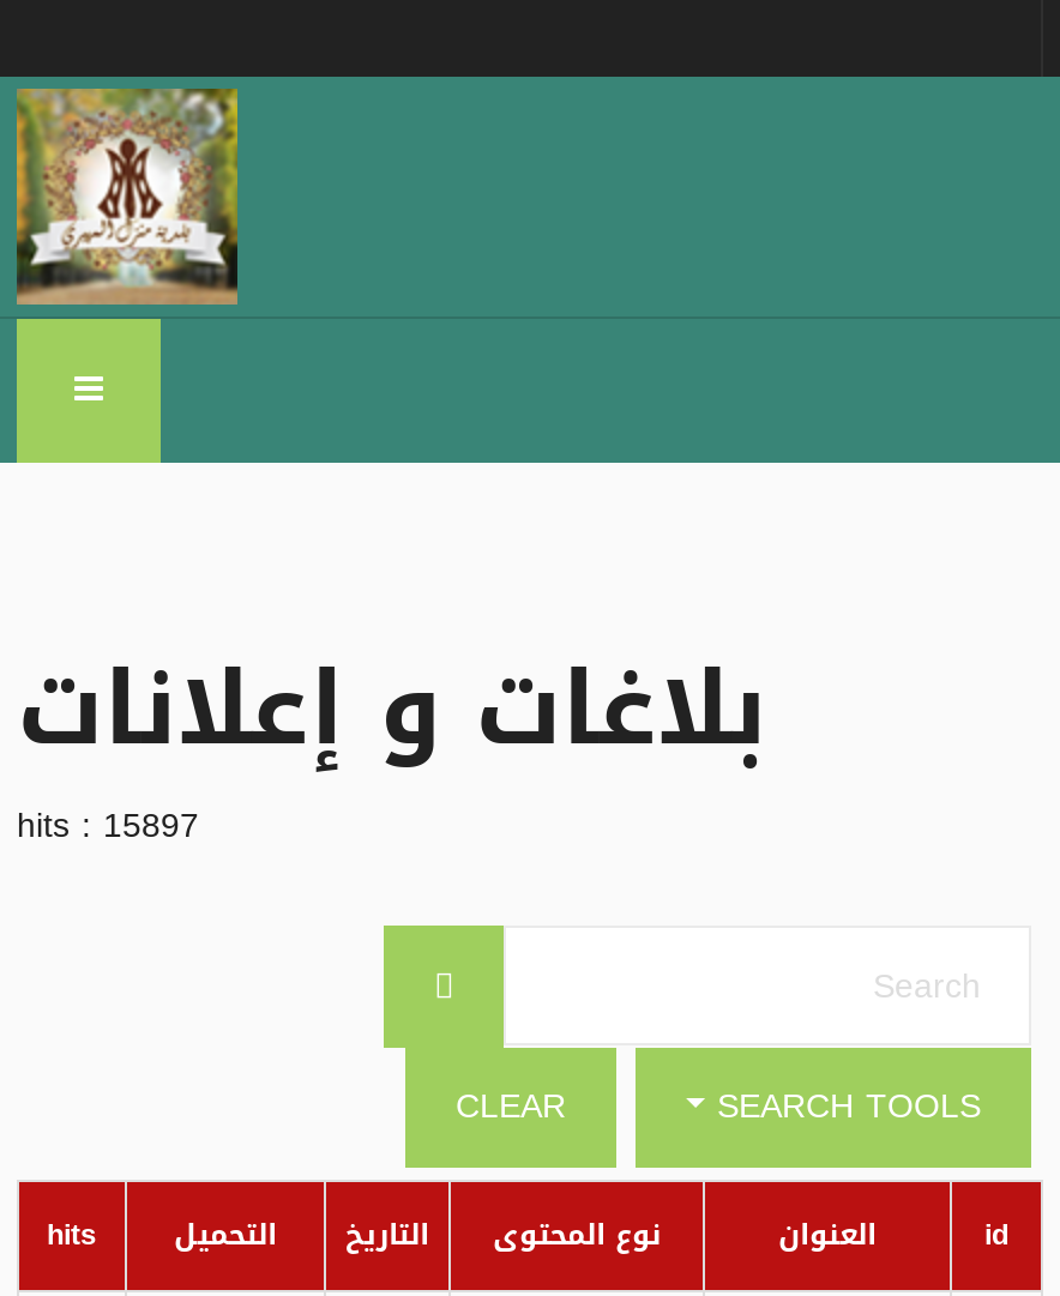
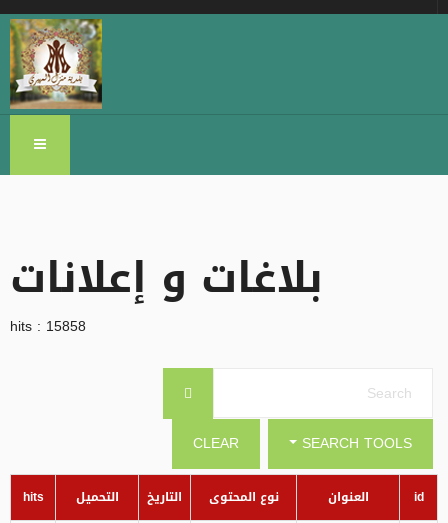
[17,792,199,857] hits : 15897 -> [10,312,86,339] hits : 15858

